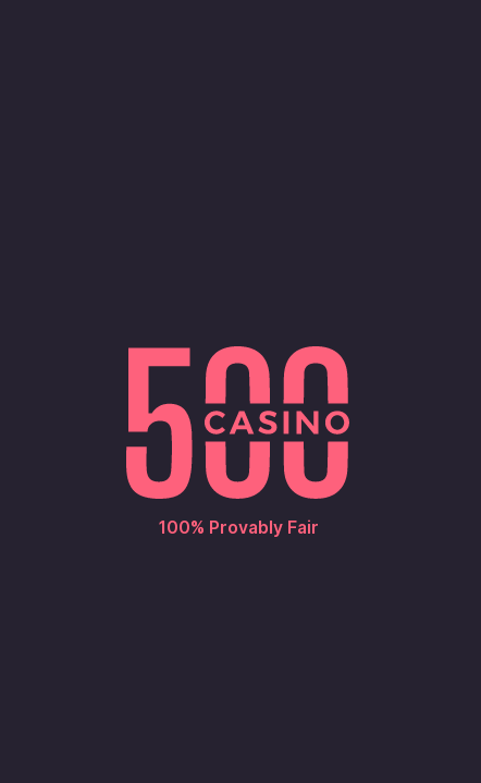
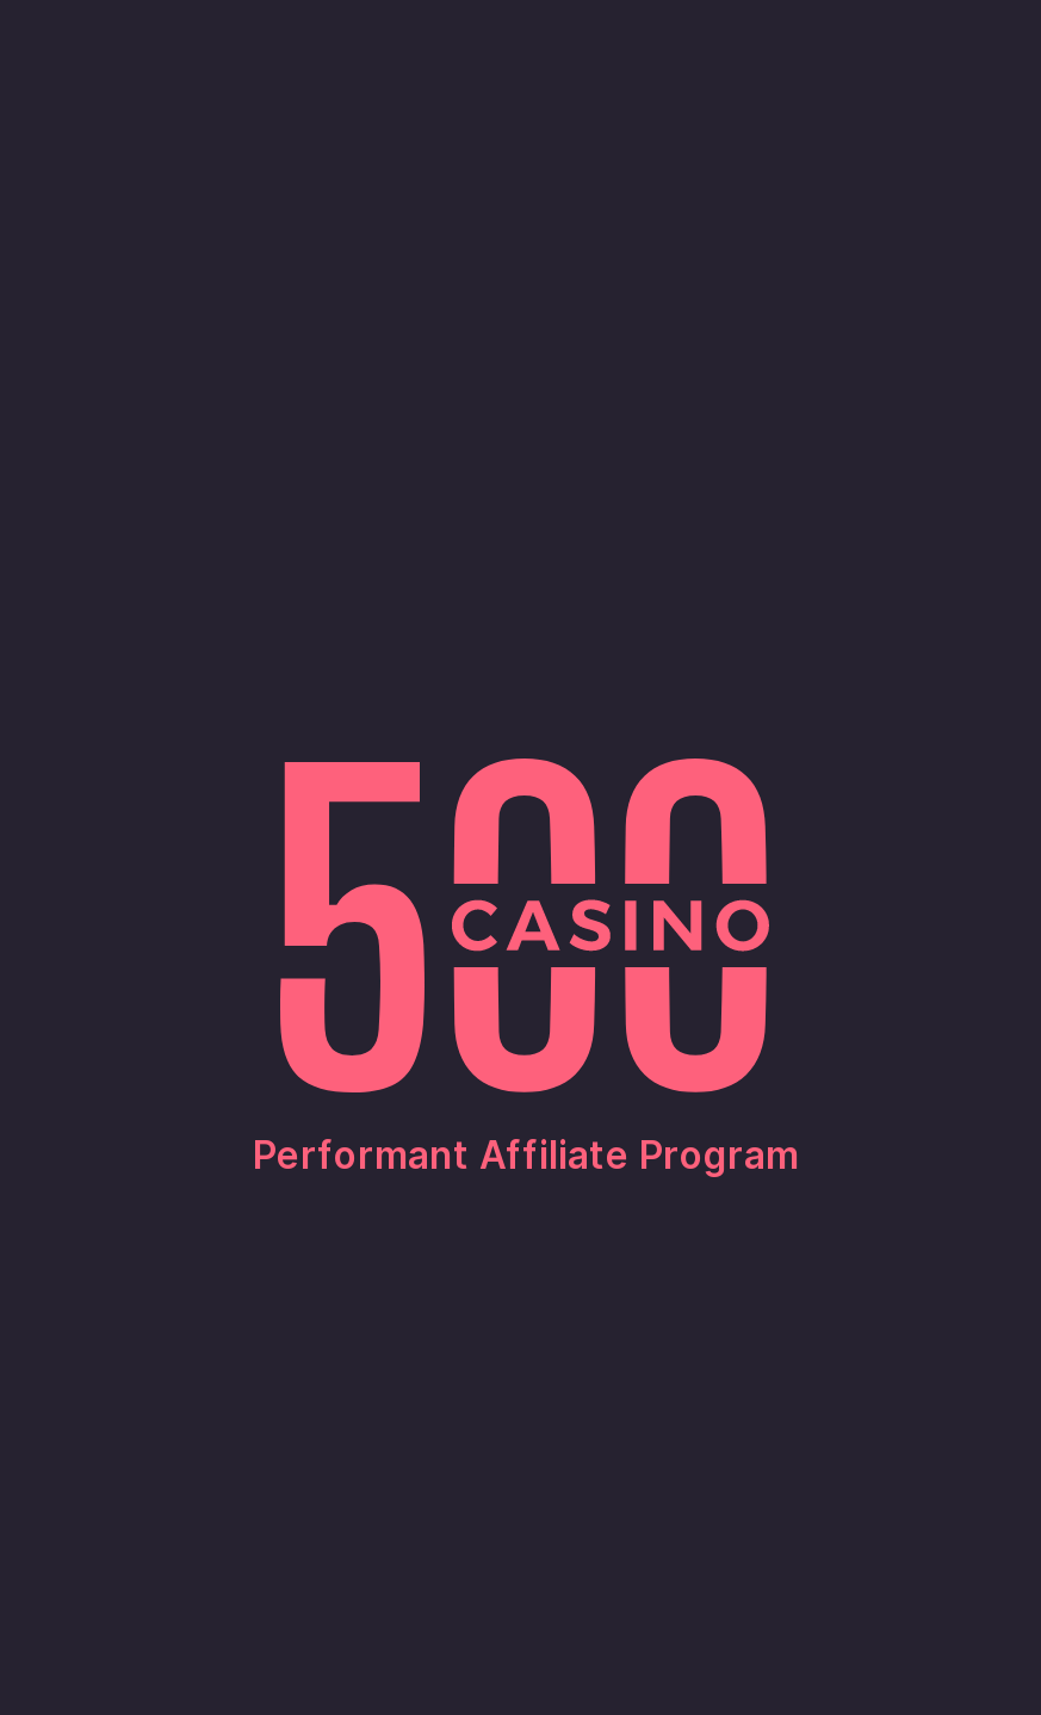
[158,517,318,538] 100% Provably Fair -> [253,1132,799,1177] Performant Affiliate Program

